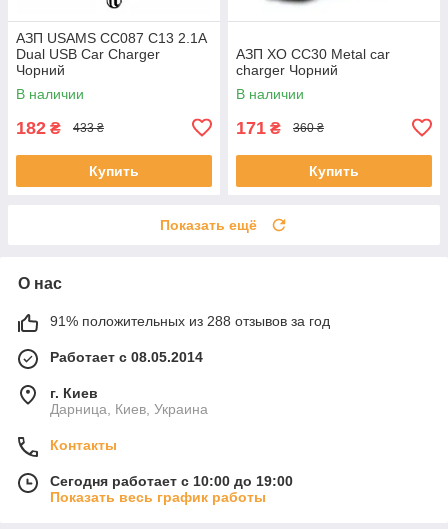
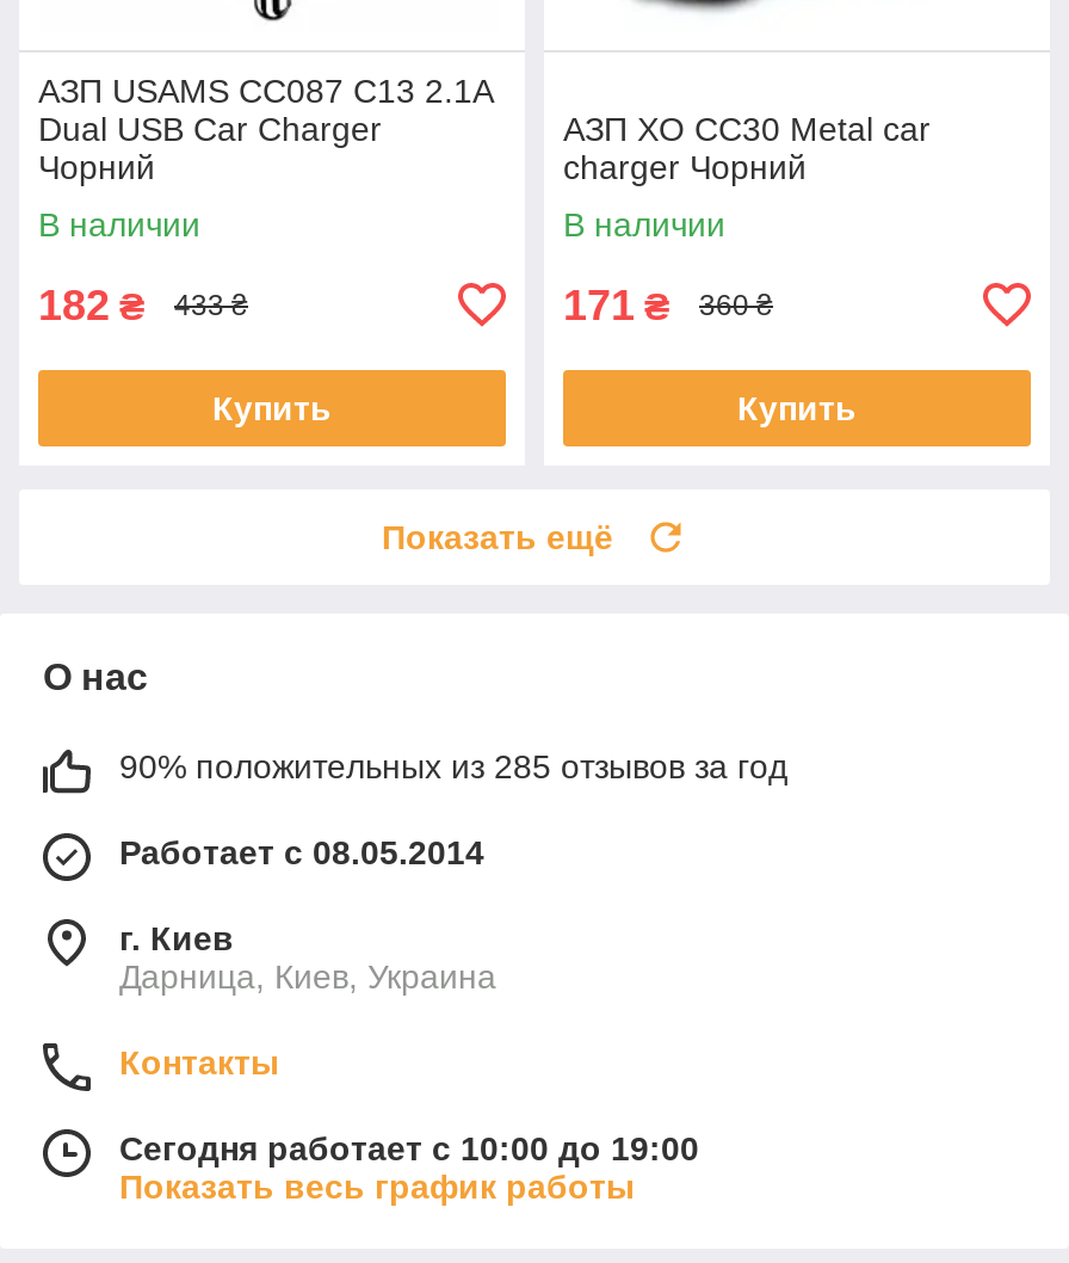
[50,313,330,329] 91% положительных из 288 отзывов за год -> [119,747,787,785] 90% положительных из 285 отзывов за год

